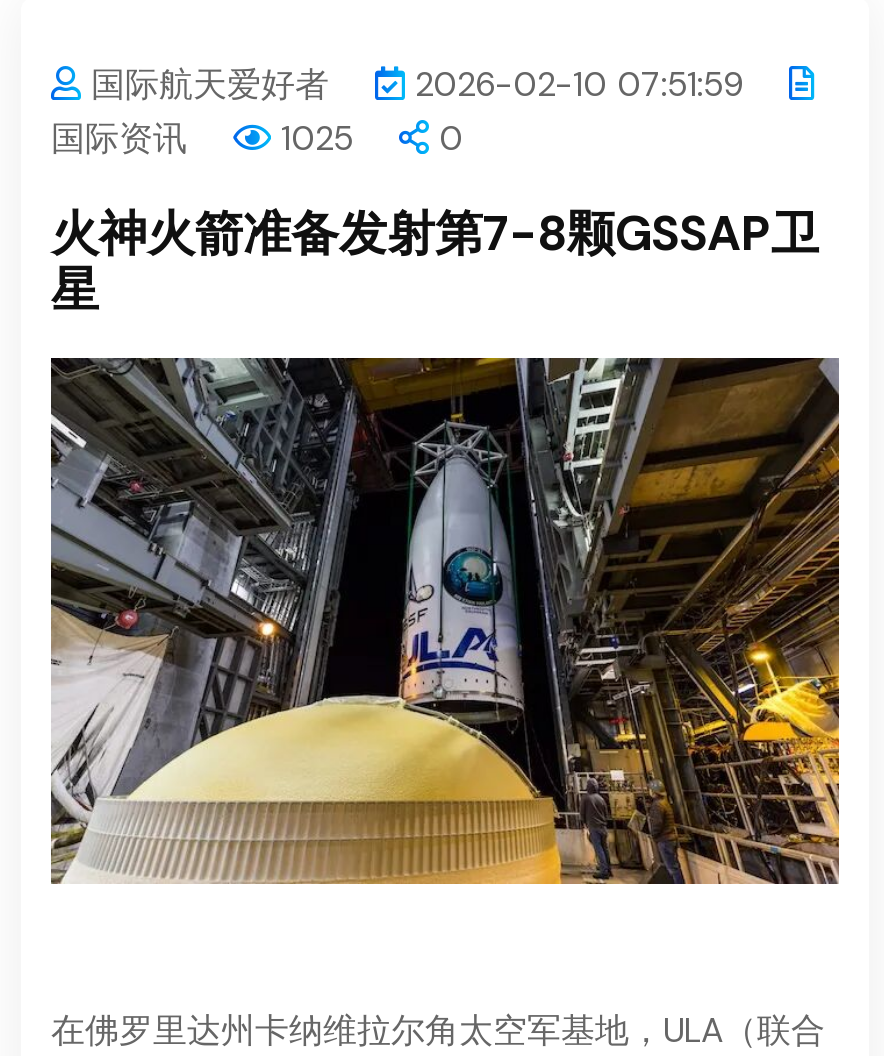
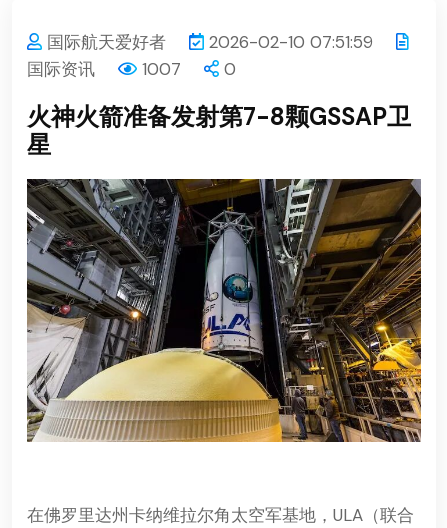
[281,116,353,160] 1025 -> [142,58,181,80] 1007

